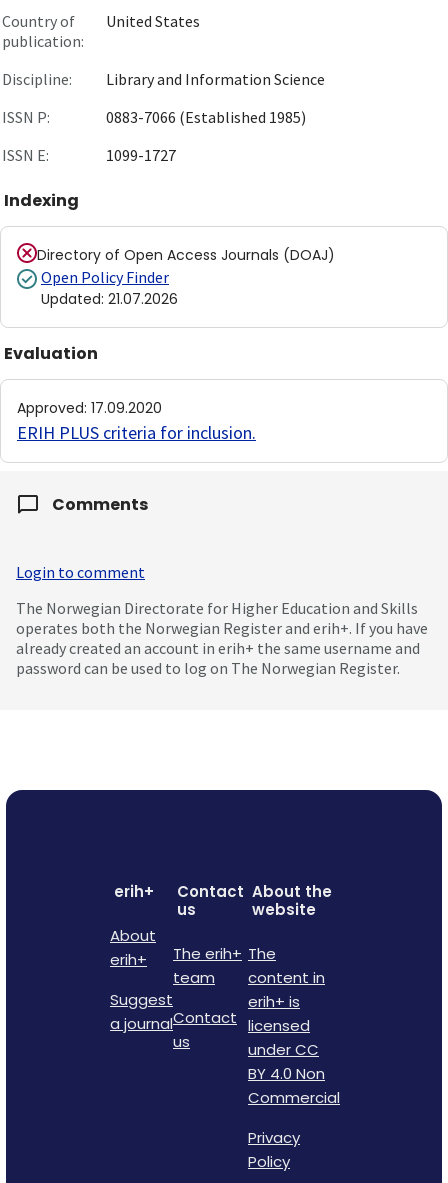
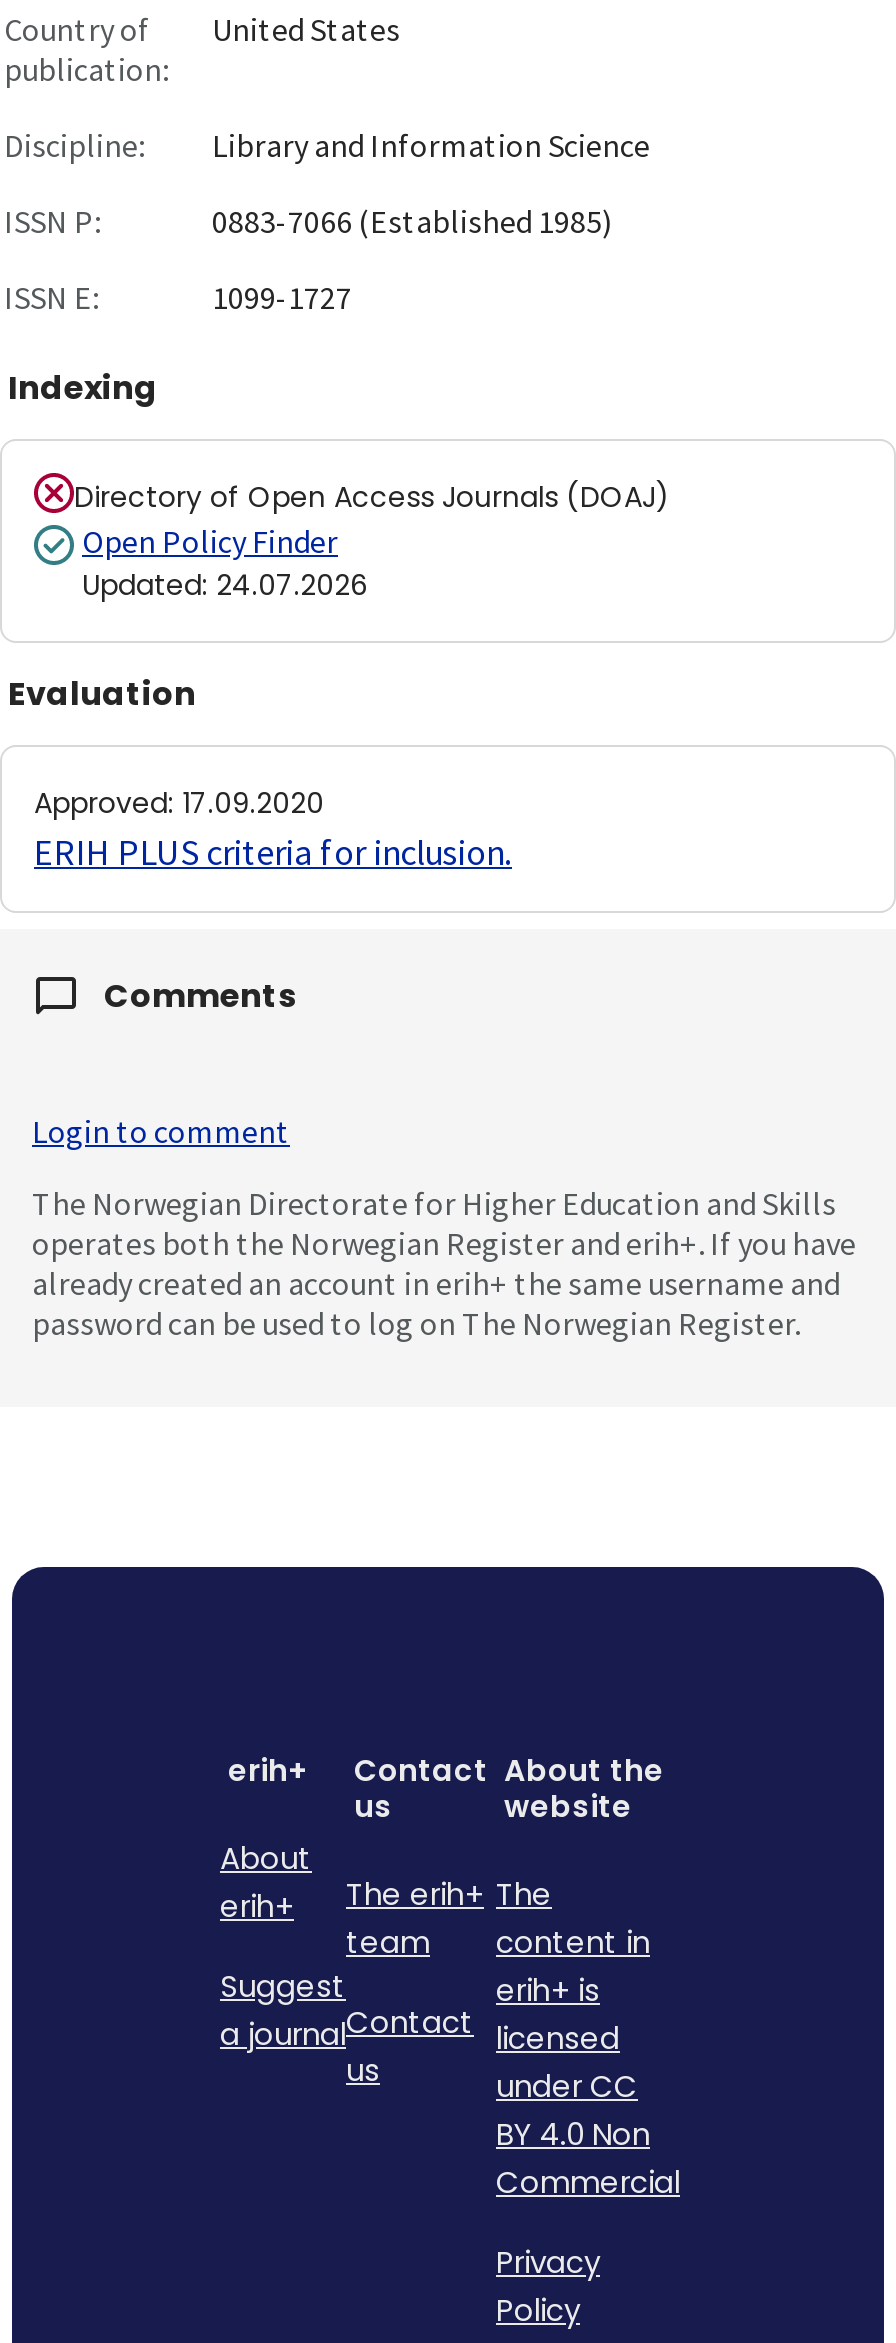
[41,289,178,309] Updated: 21.07.2026 -> [82,565,368,605] Updated: 24.07.2026

